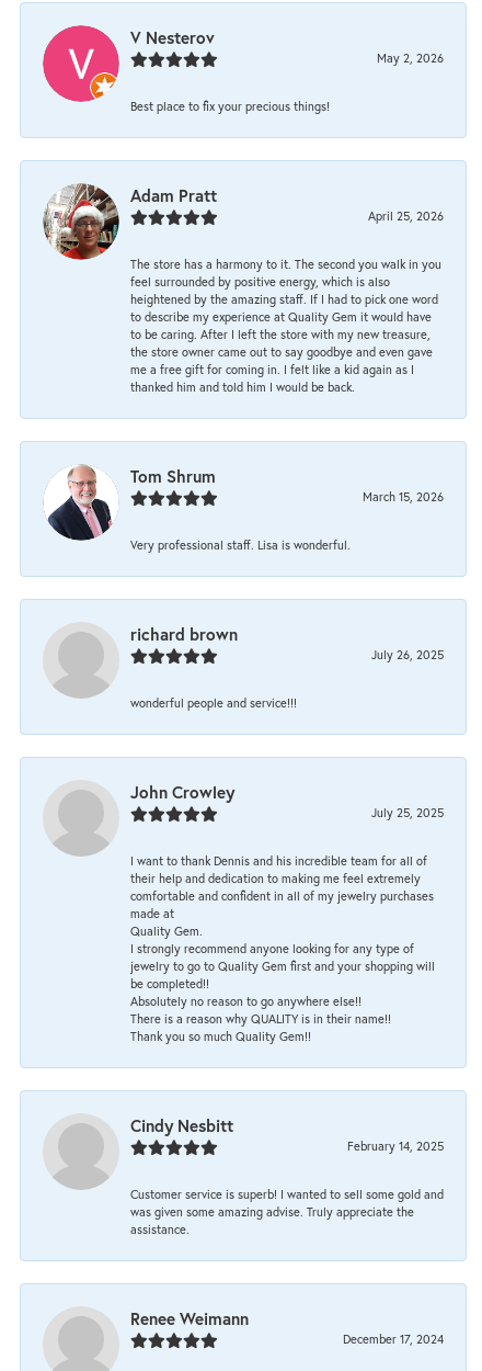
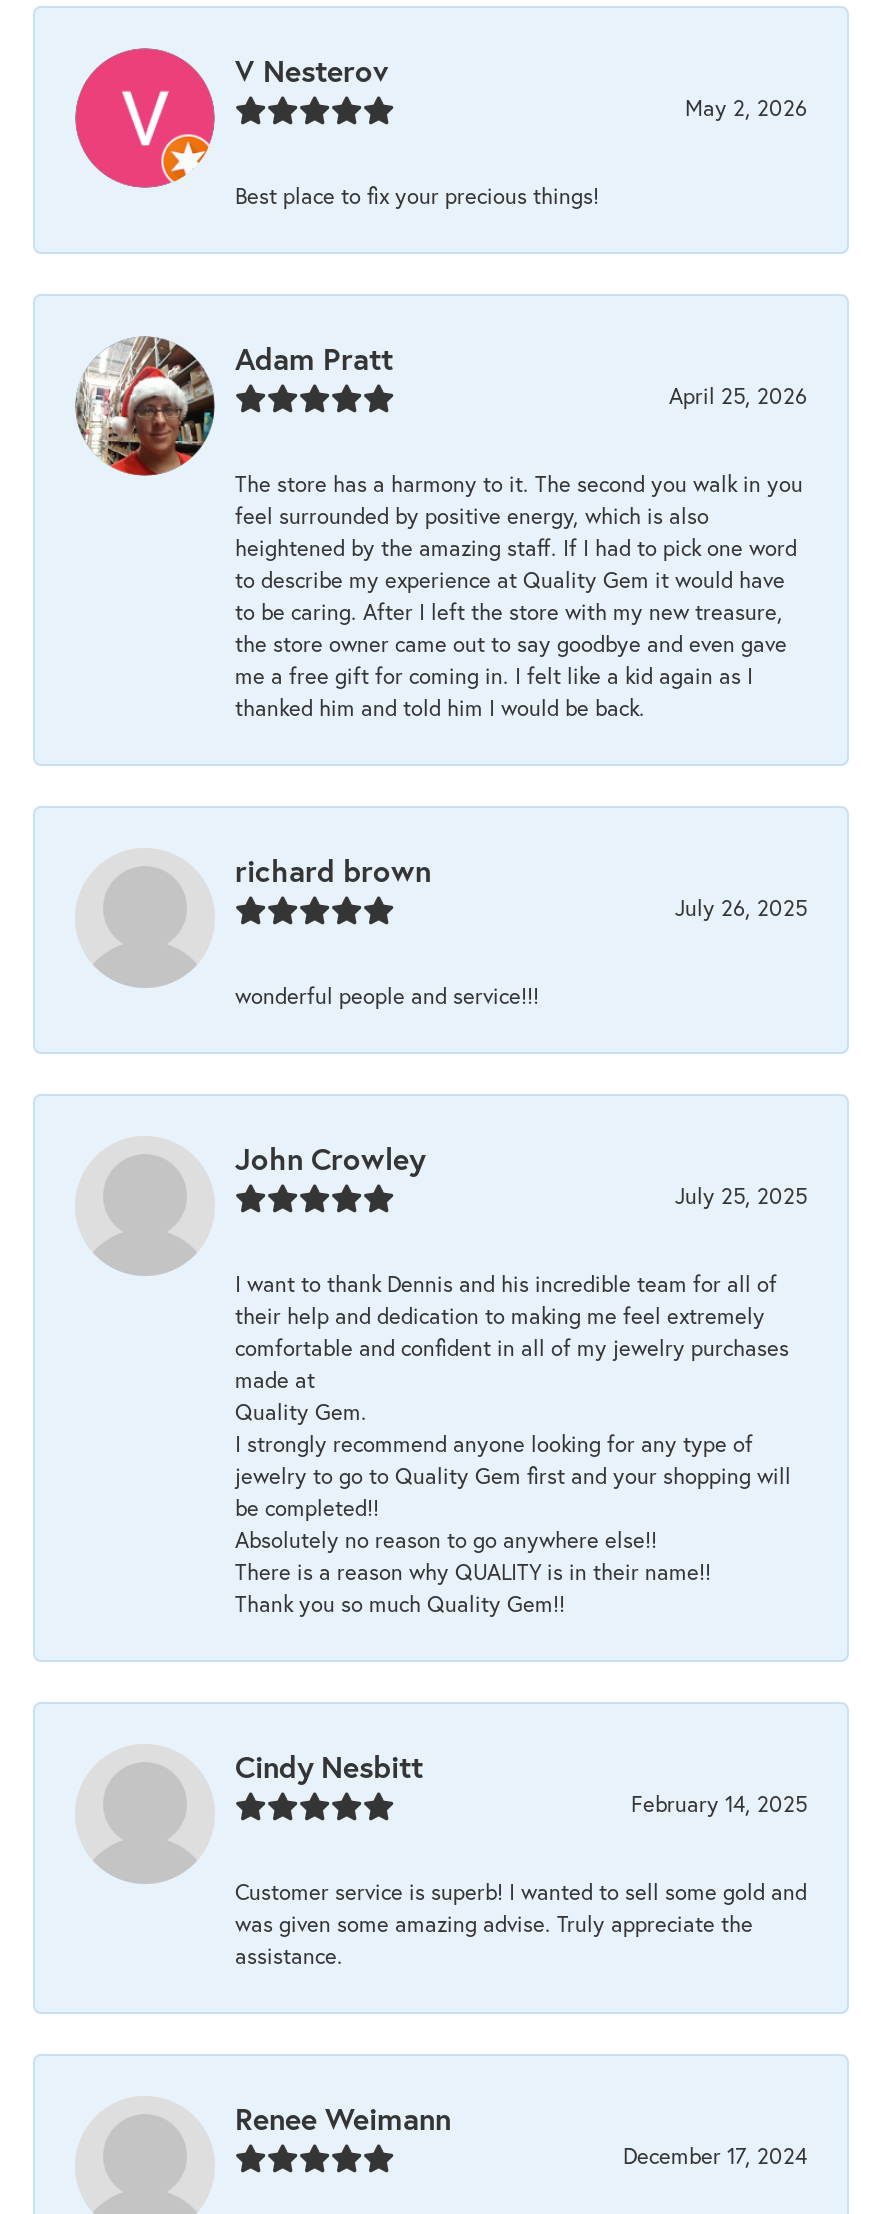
[47,465,444,552] [image] | Tom Shrum | March 15, 2026 | Very professional staff. Lisa is wonderful. -> none

